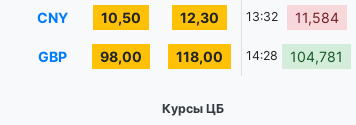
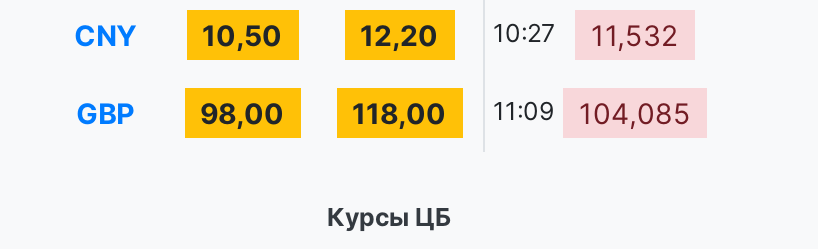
[179,9,218,26] 12,30 -> [360,18,438,52] 12,20
[246,9,278,24] 13:32 -> [493,18,555,48] 10:27
[294,9,338,26] 11,584 -> [591,18,679,52] 11,532
[246,48,278,63] 14:28 -> [493,96,555,126] 11:09
[290,48,343,65] 104,781 -> [579,96,691,130] 104,085

